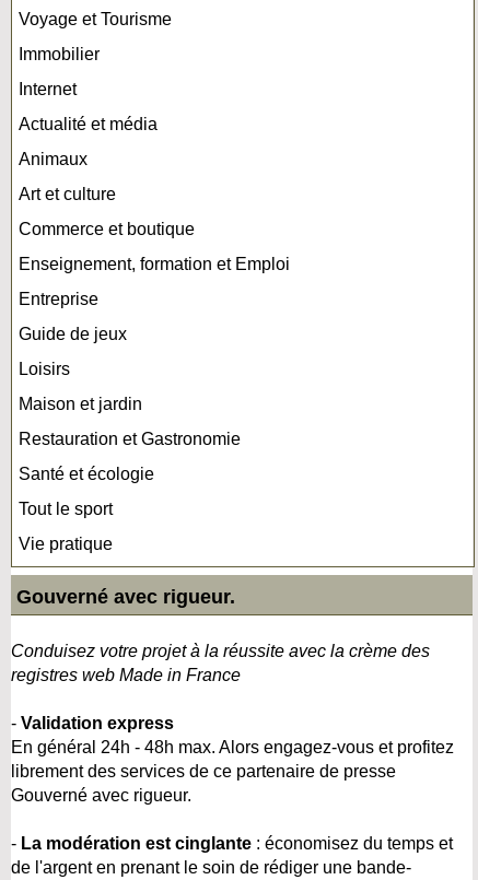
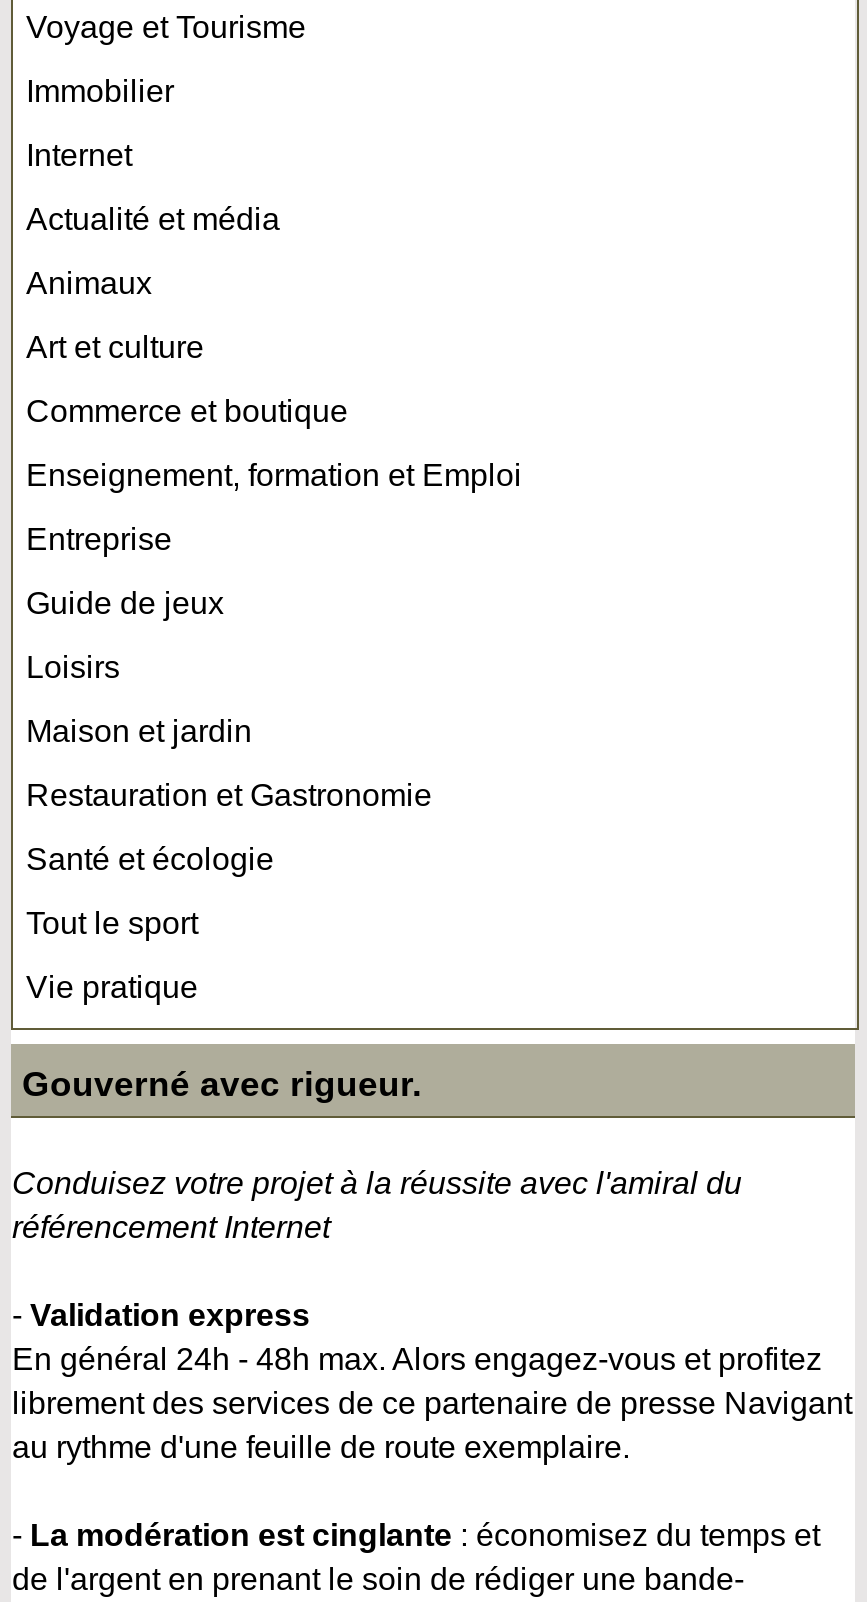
[11,641,430,684] Conduisez votre projet à la réussite avec la crème des | registres web Made in France -> [12,1165,742,1243] Conduisez votre projet à la réussite avec l'amiral du | référencement Internet
[11,761,396,804] librement des services de ce partenaire de presse | Gouverné avec rigueur. -> [12,1385,852,1463] librement des services de ce partenaire de presse Navigant | au rythme d'une feuille de route exemplaire.

